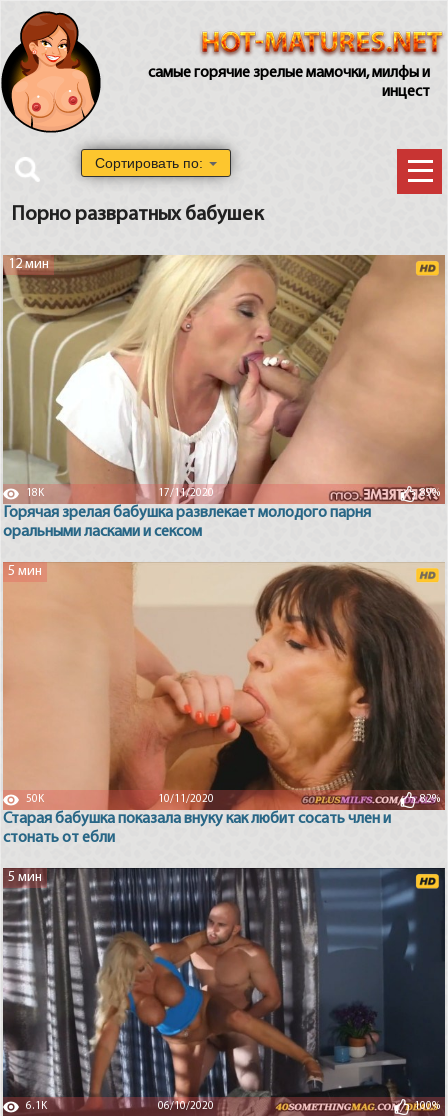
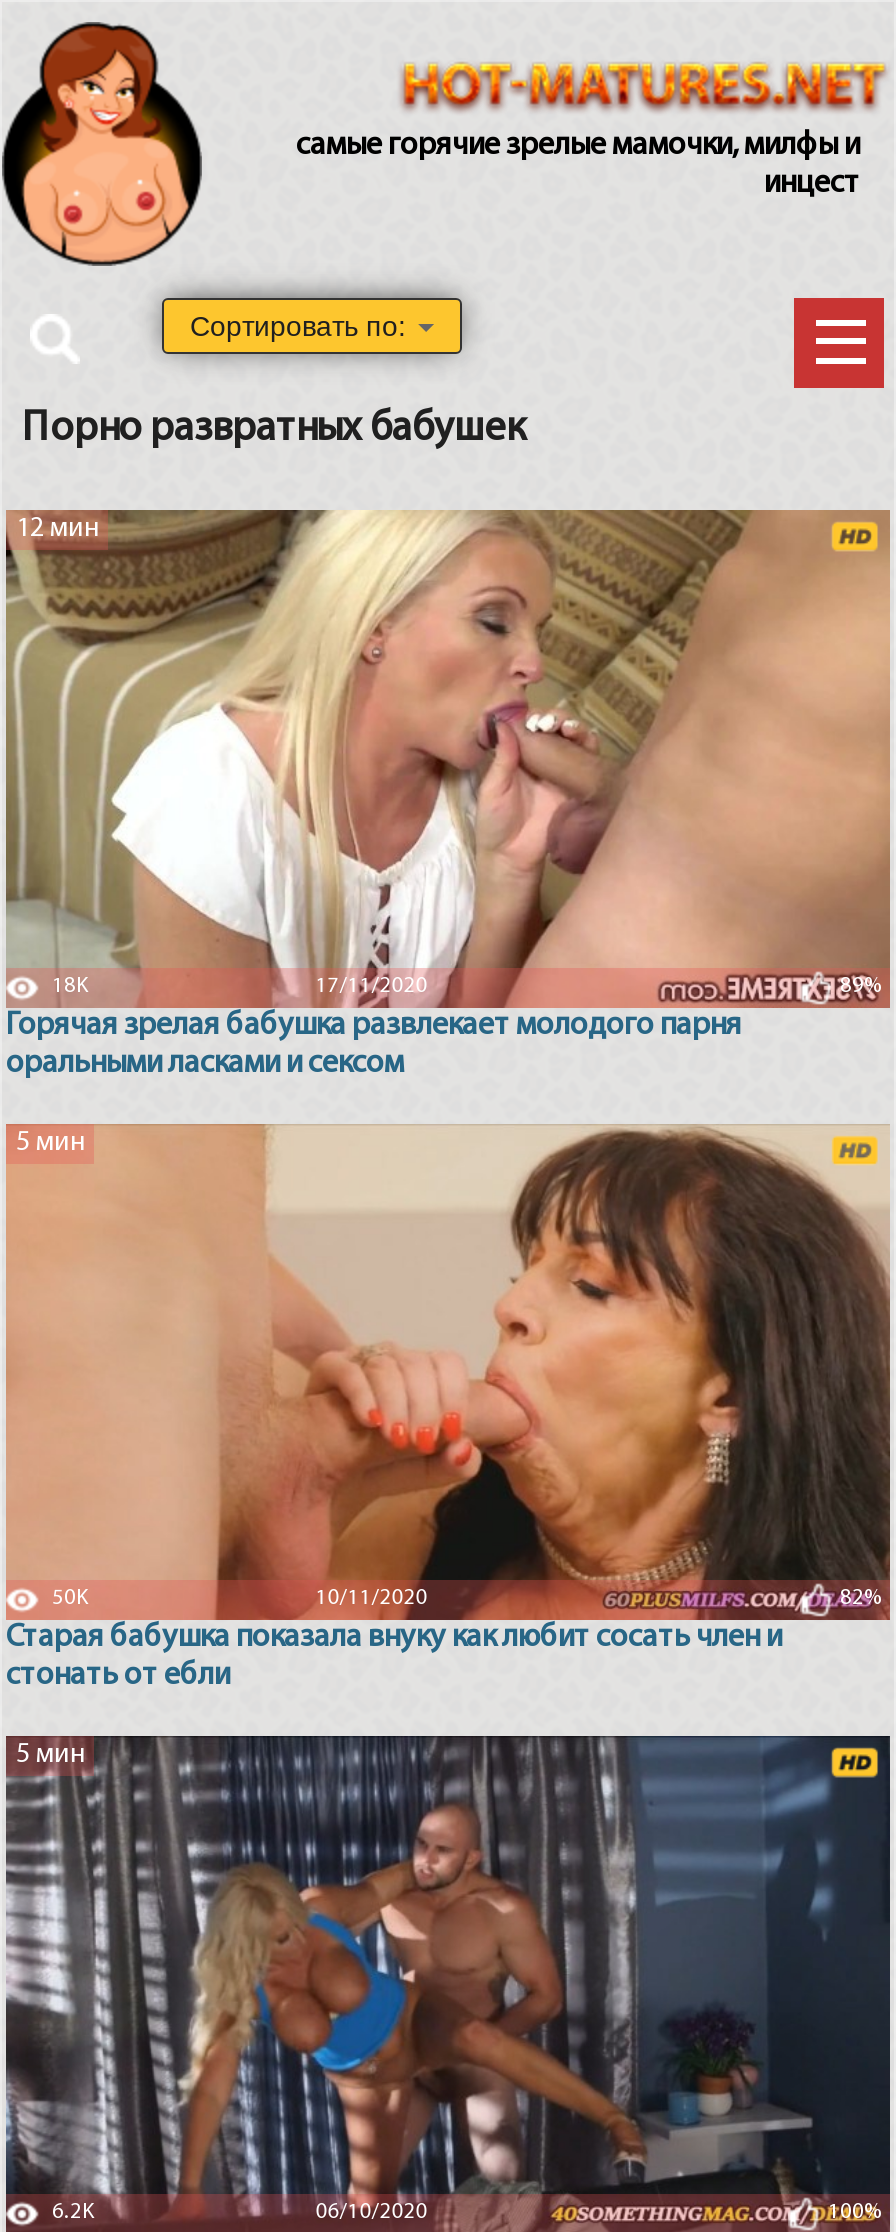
[26,1101,47,1112] 6.1K -> [52,2202,94,2224] 6.2K

